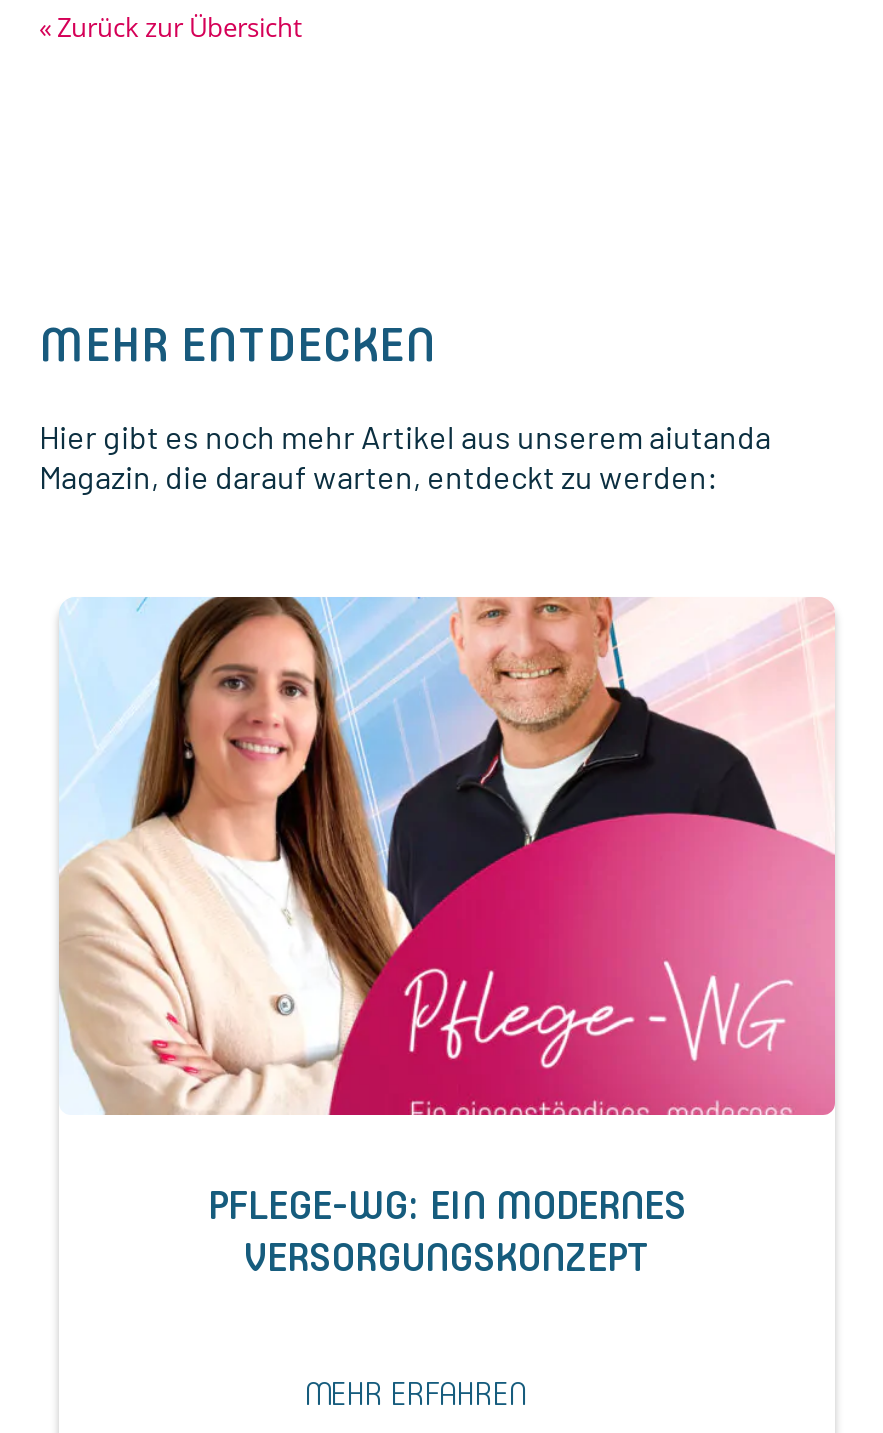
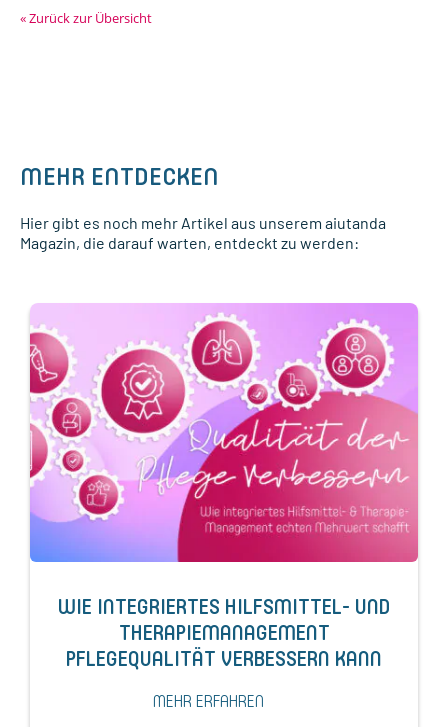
[57,595,835,1280] [image] | PFLEGE-WG: EIN MODERNES | VERSORGUNGSKONZEPT -> [29,303,419,671] [image] | WIE INTEGRIERTES HILFSMITTEL- UND | THERAPIEMANAGEMENT | PFLEGEQUALITÄT VERBESSERN KANN

